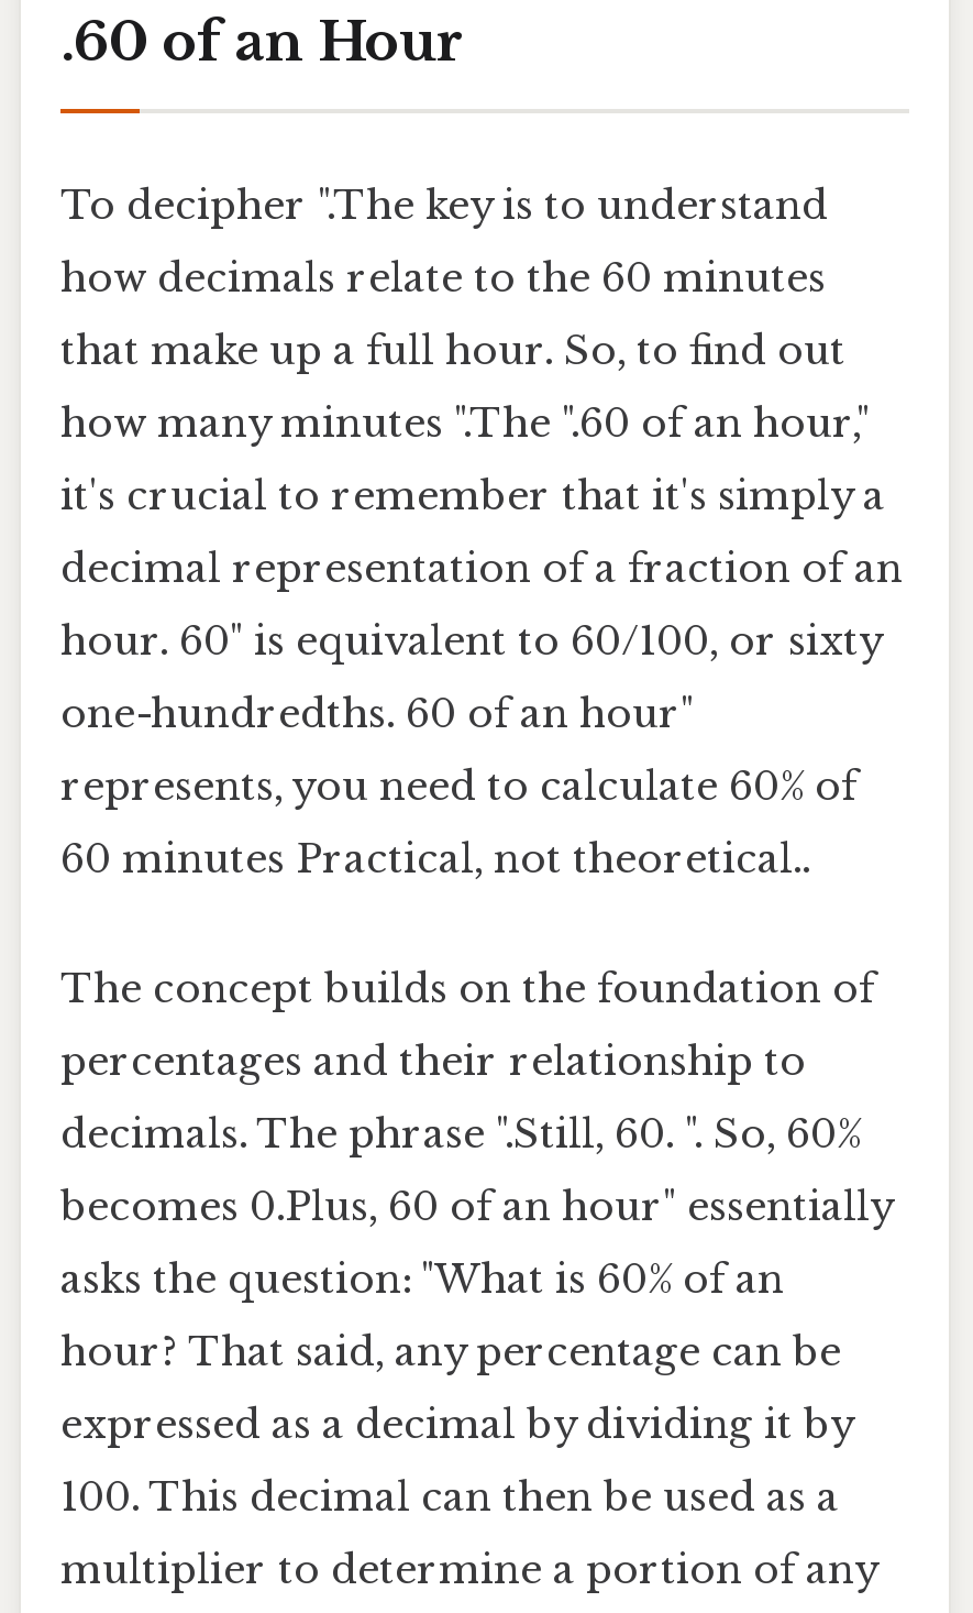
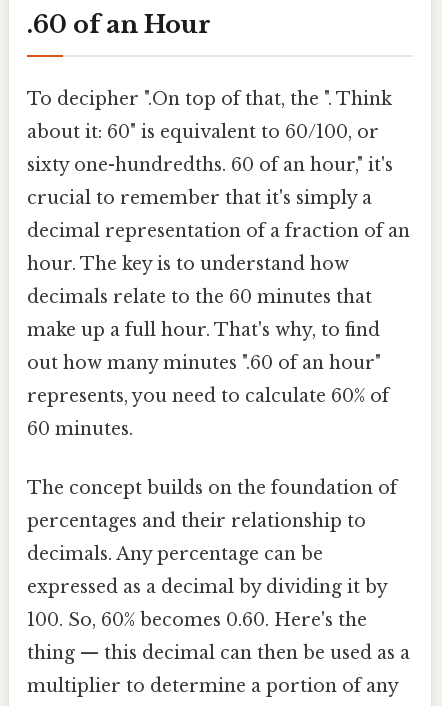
[60,182,885,521] To decipher ".The key is to understand | how decimals relate to the 60 minutes | that make up a full hour. So, to find out | how many minutes ".The ".60 of an hour," | it's crucial to remember that it's simply a -> [27,88,393,209] To decipher ".On top of that, the ". Think | about it: 60" is equivalent to 60/100, or | sixty one-hundredths. 60 of an hour," it's | crucial to remember that it's simply a
[60,617,881,739] hour. 60" is equivalent to 60/100, or sixty | one-hundredths. 60 of an hour" -> [27,253,381,374] hour. The key is to understand how | decimals relate to the 60 minutes that | make up a full hour. That's why, to find | out how many minutes ".60 of an hour"
moved [60,763,856,811] -> [27,385,389,407]: represents, you need to calculate 60% of
[60,835,810,884] 60 minutes Practical, not theoretical.. -> [27,418,133,440] 60 minutes.
moved [60,966,874,1087] -> [27,477,397,532]: The concept builds on the foundation of | percentages and their relationship to
[60,1111,892,1377] decimals. The phrase ".Still, 60. ". So, 60% | becomes 0.Plus, 60 of an hour" essentially | asks the question: "What is 60% of an | hour? That said, any percentage can be -> [27,543,323,565] decimals. Any percentage can be
moved [60,1402,852,1450] -> [27,576,387,598]: expressed as a decimal by dividing it by
[60,1474,839,1523] 100. This decimal can then be used as a -> [27,609,410,664] 100. So, 60% becomes 0.60. Here's the | thing — this decimal can then be used as a

